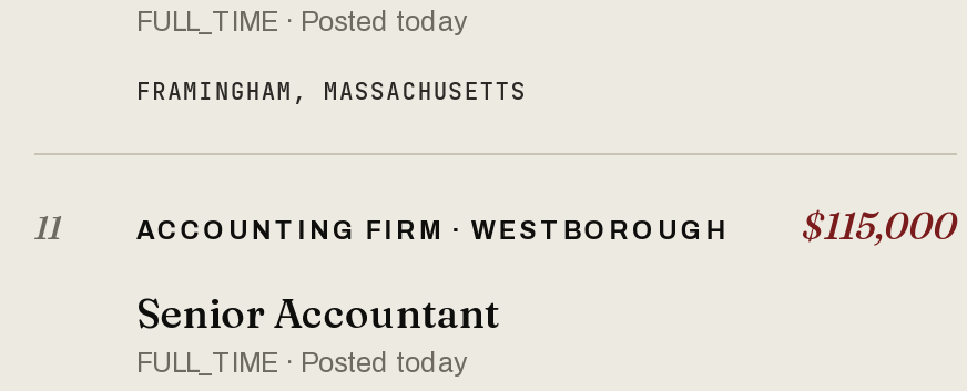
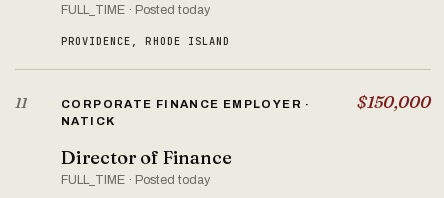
[136,75,527,106] FRAMINGHAM, MASSACHUSETTS -> [61,34,230,48] PROVIDENCE, RHODE ISLAND
[802,204,957,248] $115,000 -> [357,92,431,112] $150,000
[136,217,729,244] ACCOUNTING FIRM · WESTBOROUGH -> [61,98,311,127] CORPORATE FINANCE EMPLOYER · | NATICK
[136,288,500,339] Senior Accountant -> [61,146,231,169] Director of Finance

